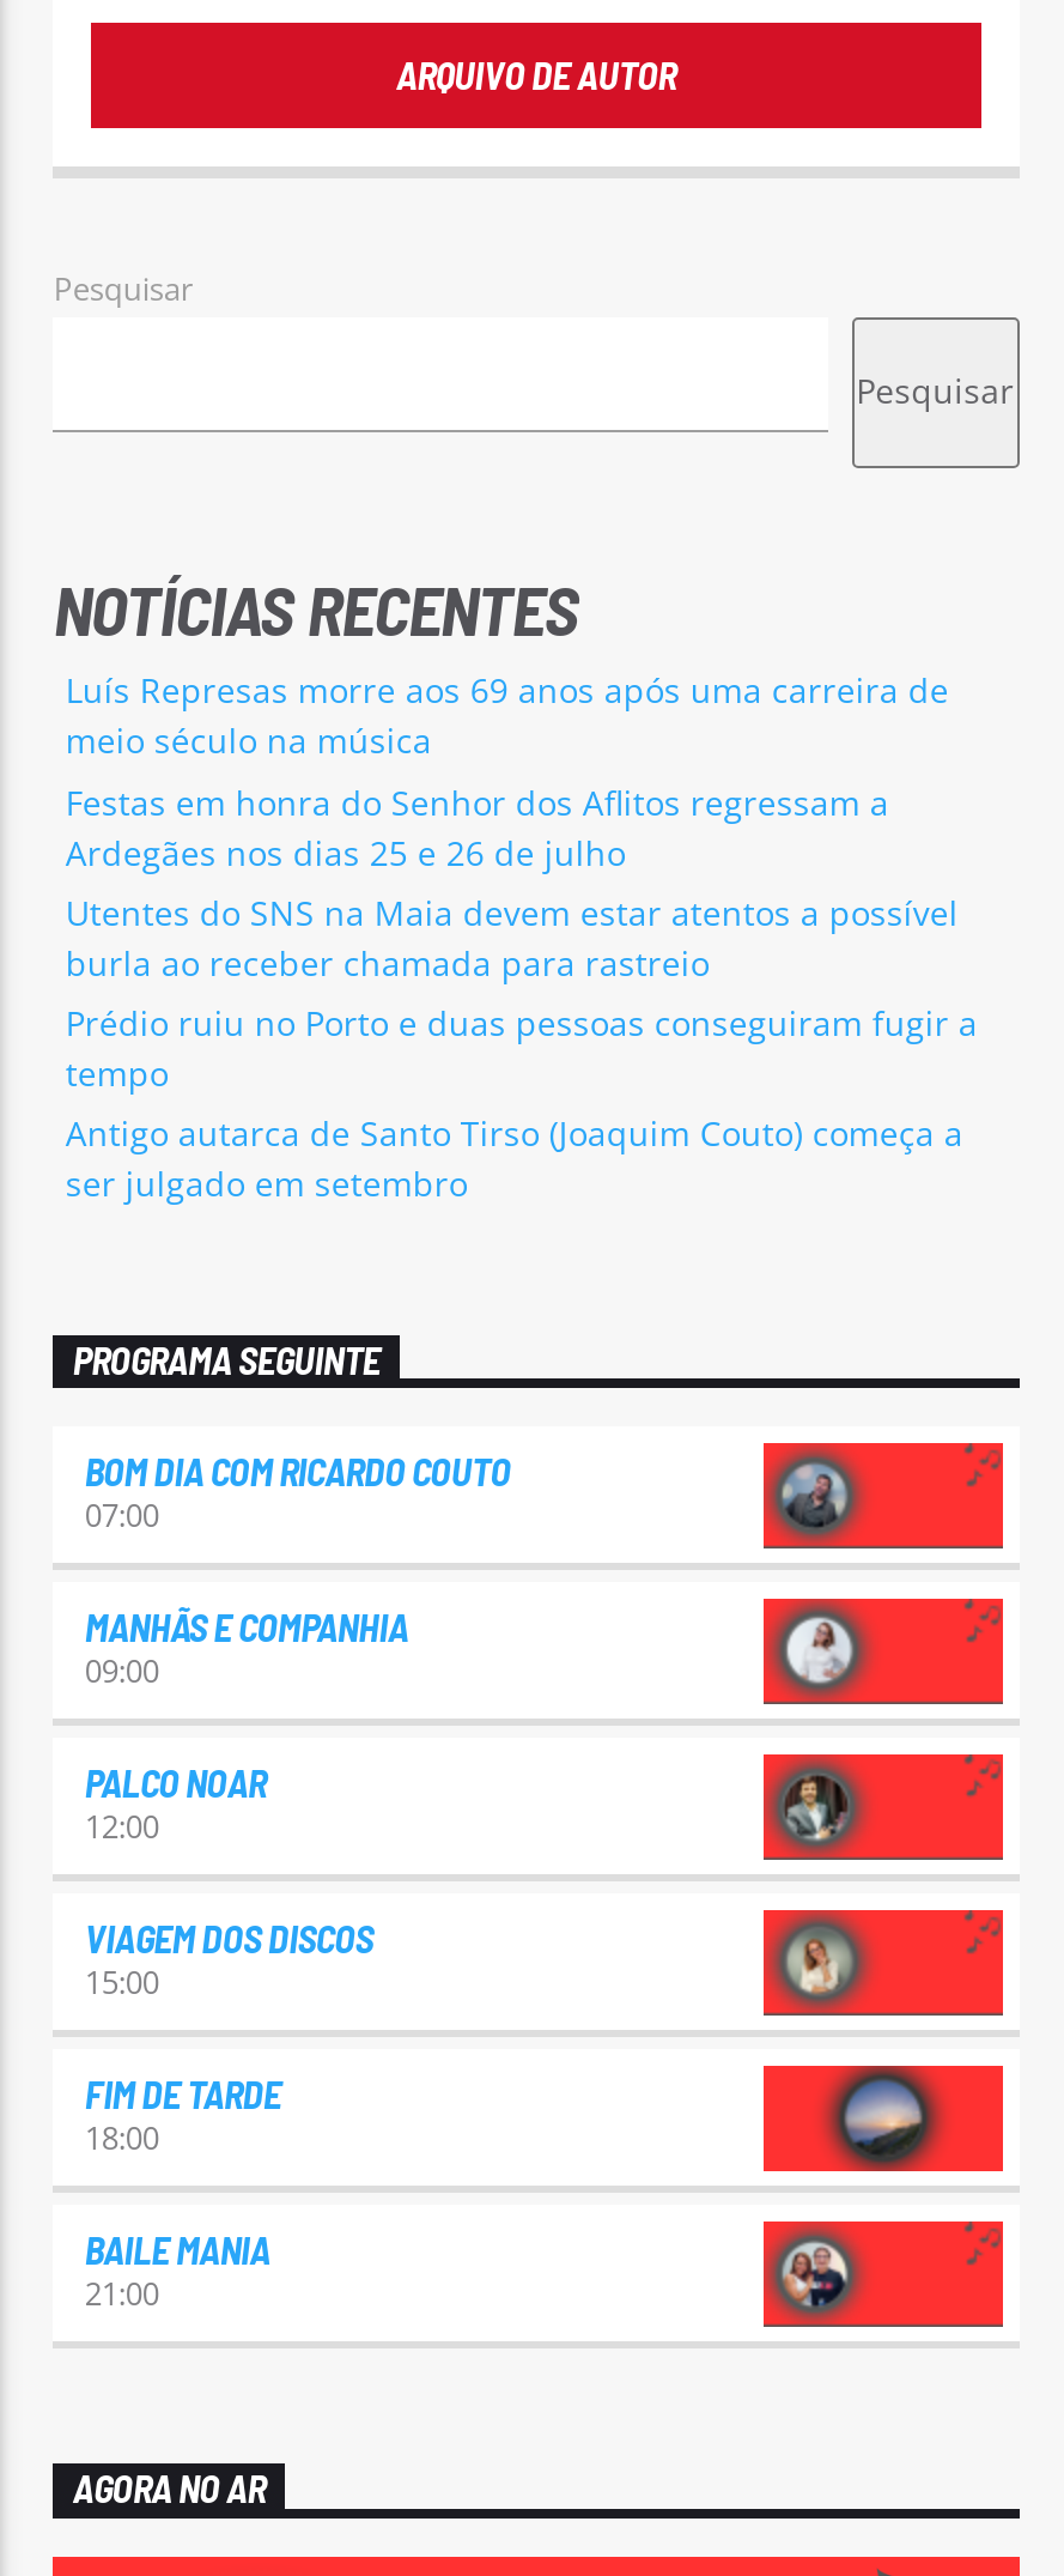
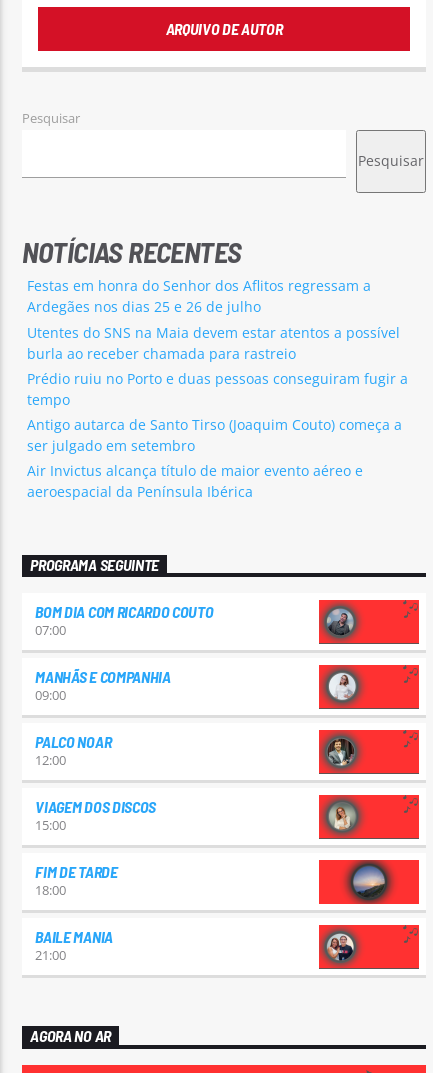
[66,668,949,764] Luís Represas morre aos 69 anos após uma carreira de | meio século na música -> none
moved [66,778,978,1206] -> [27,276,408,455]: Festas em honra do Senhor dos Aflitos regressam a | Ardegães nos dias 25 e 26 de julho | Utentes do SNS na Maia devem estar atentos a possível | burla ao receber chamada para rastreio | Prédio ruiu no Porto e duas pessoas conseguiram fugir a | tempo | Antigo autarca de Santo Tirso (Joaquim Couto) começa a | ser julgado em setembro
none -> [27,461,363,501] Air Invictus alcança título de maior evento aéreo e | aeroespacial da Península Ibérica

